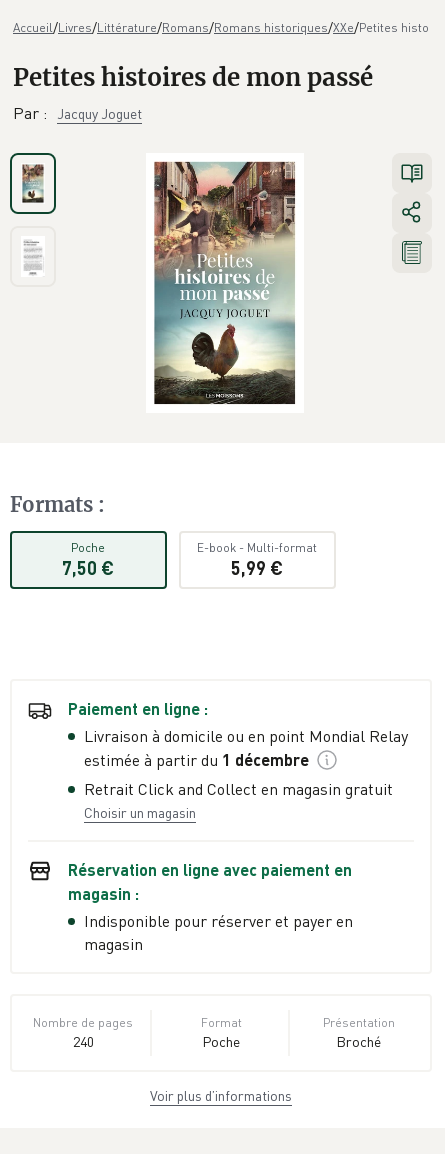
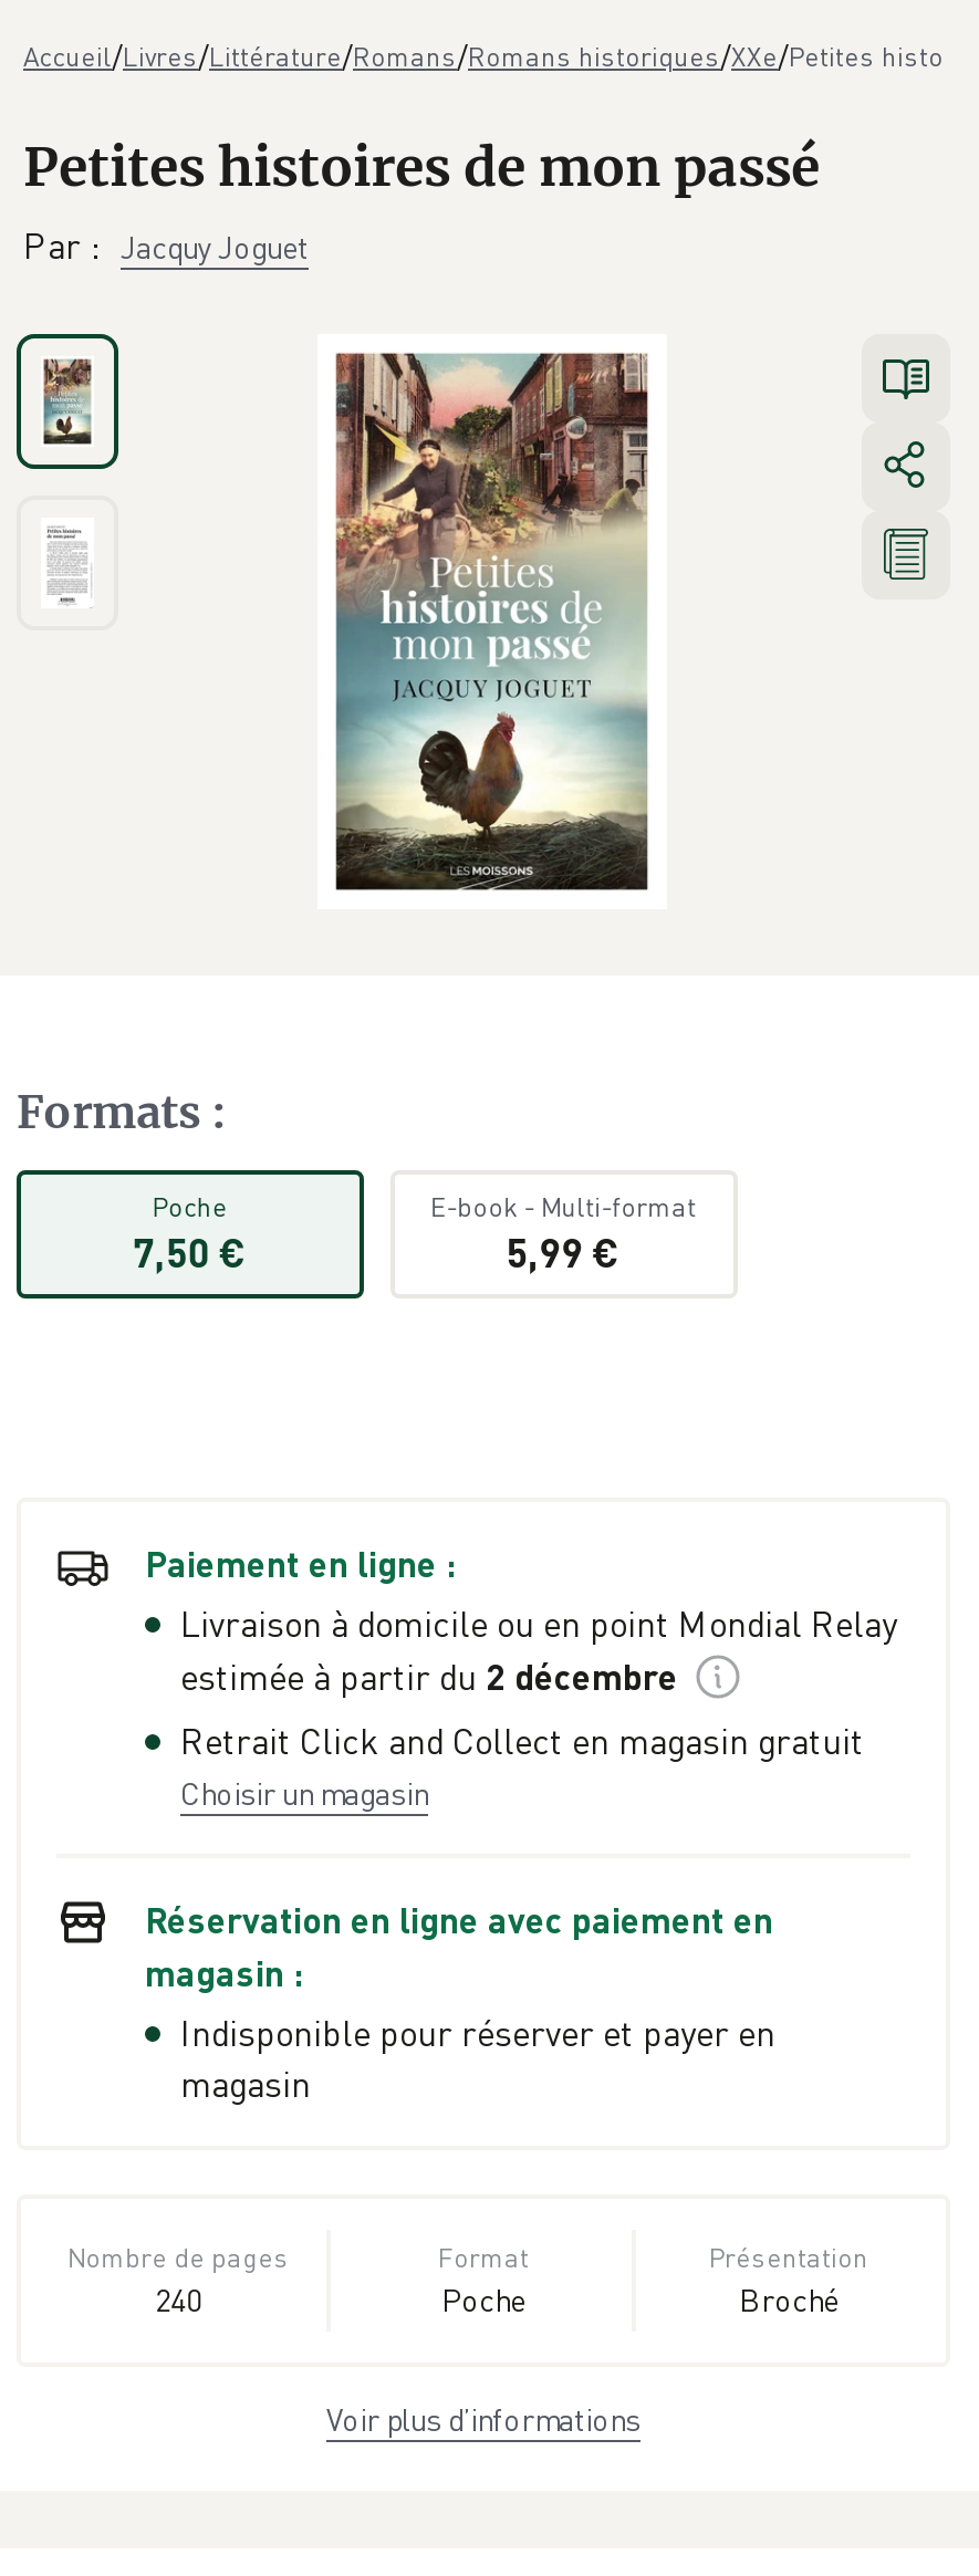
[84,750,309,770] estimée à partir du 1 décembre -> [180,1655,678,1700] estimée à partir du 2 décembre

